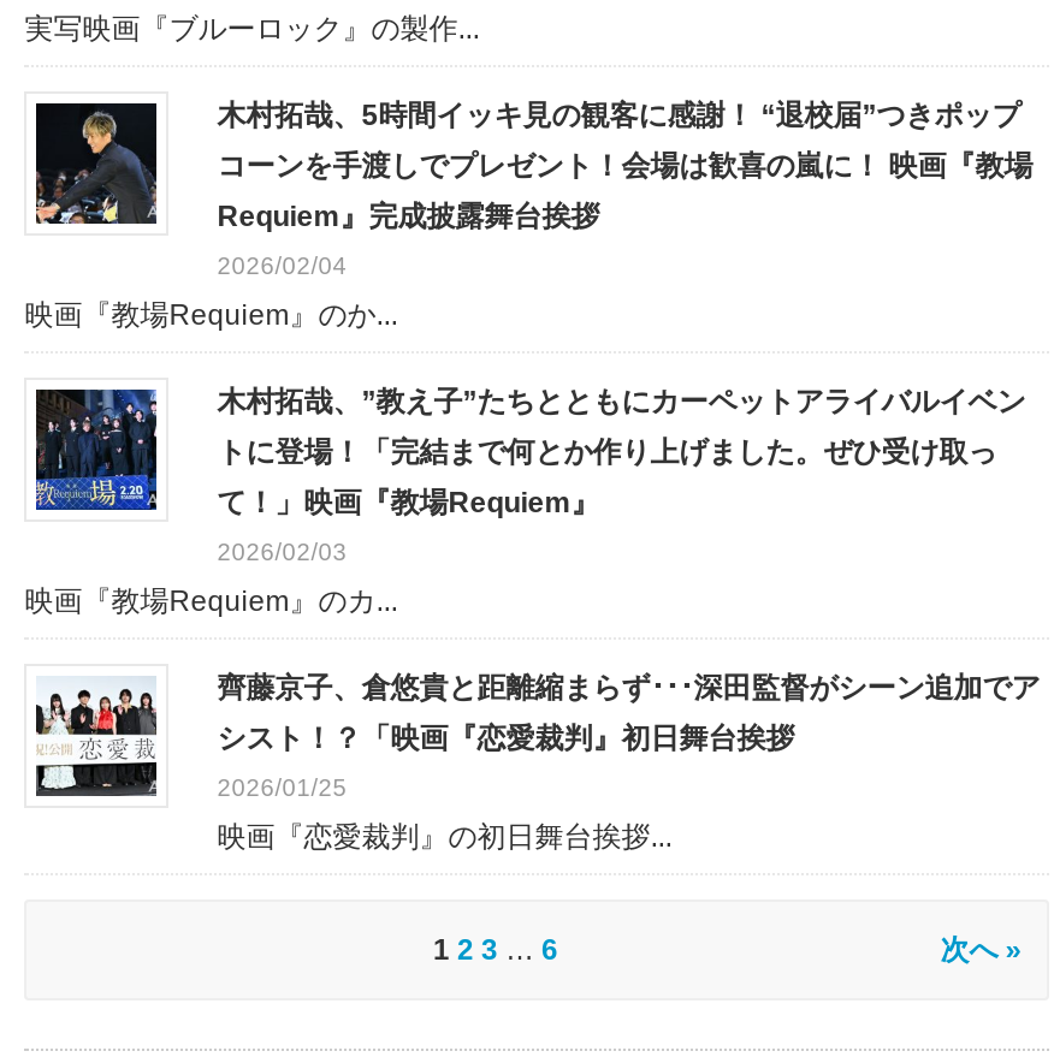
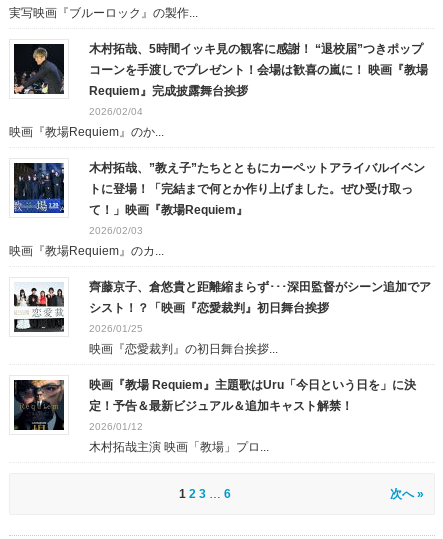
none -> [13,378,416,454] [image] | 映画『教場 Requiem』主題歌はUru「今日という日を」に決 | 定！予告＆最新ビジュアル＆追加キャスト解禁！ | 2026/01/12 | 木村拓哉主演 映画「教場」プロ...

